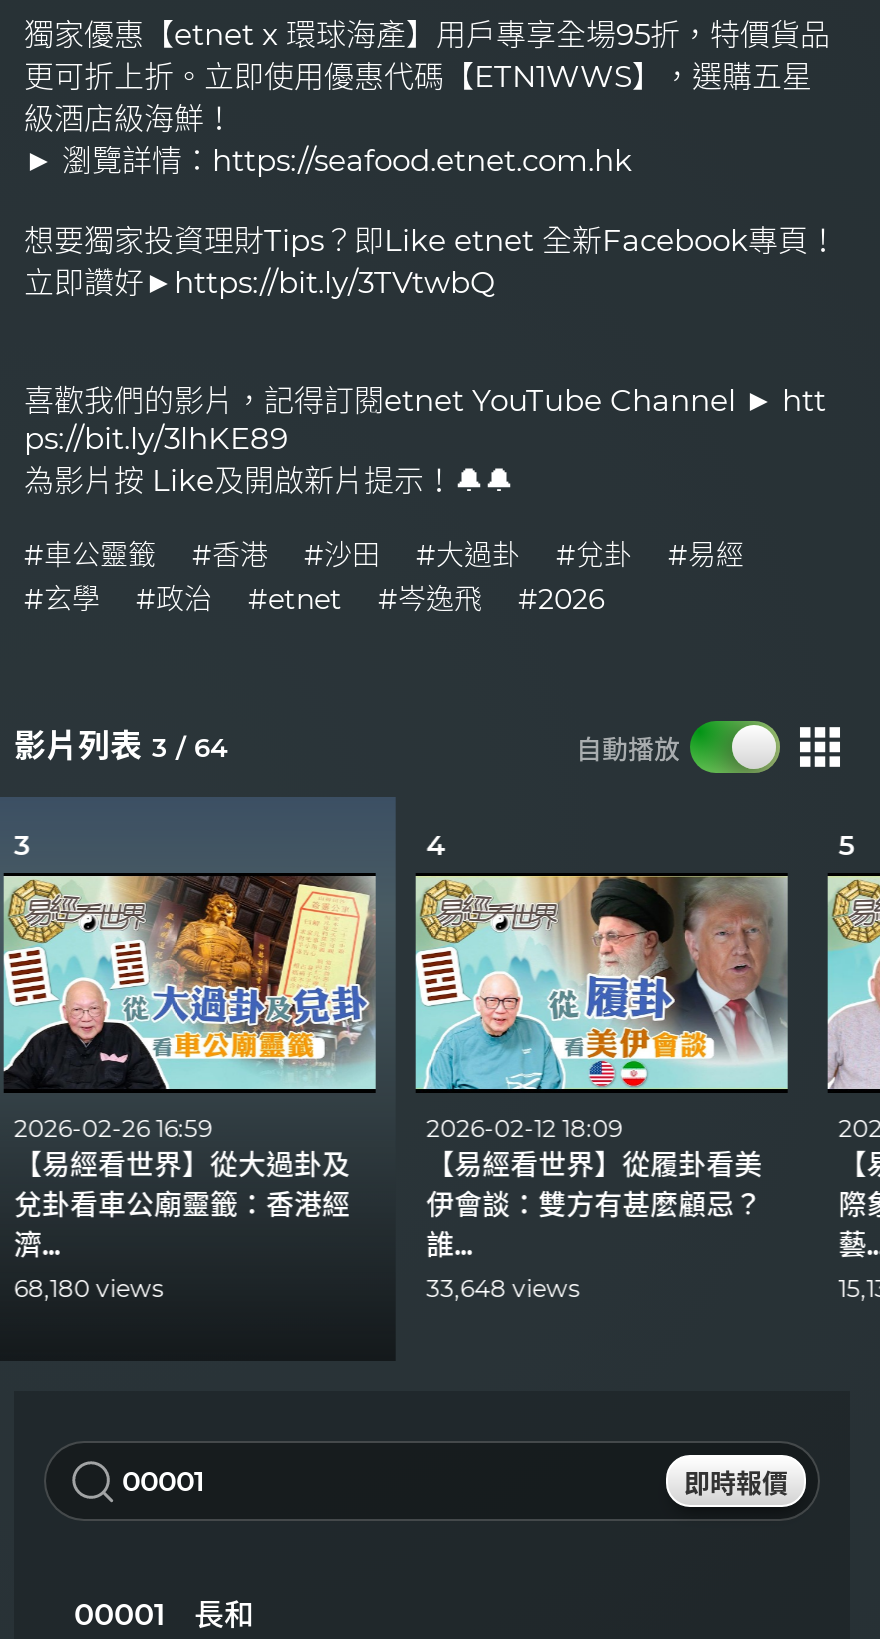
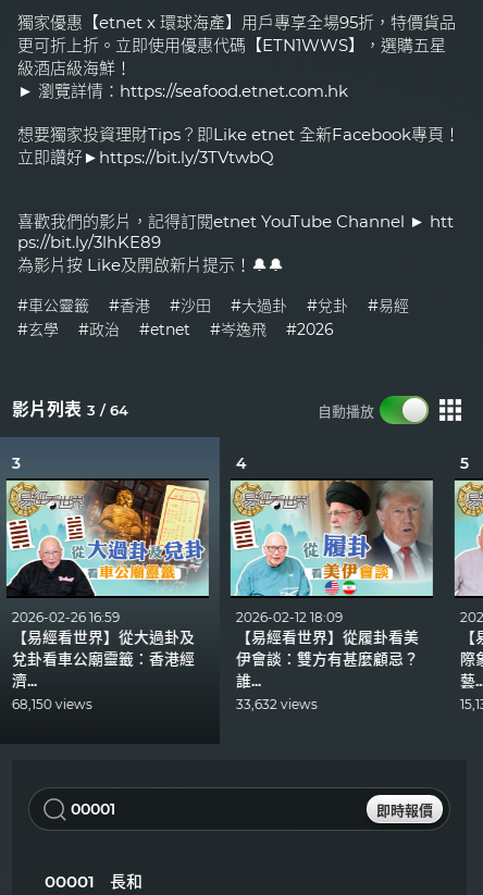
[14,1272,164,1302] 68,180 views -> [12,696,92,712] 68,150 views
[426,1272,580,1302] 33,648 views -> [236,696,318,712] 33,632 views

